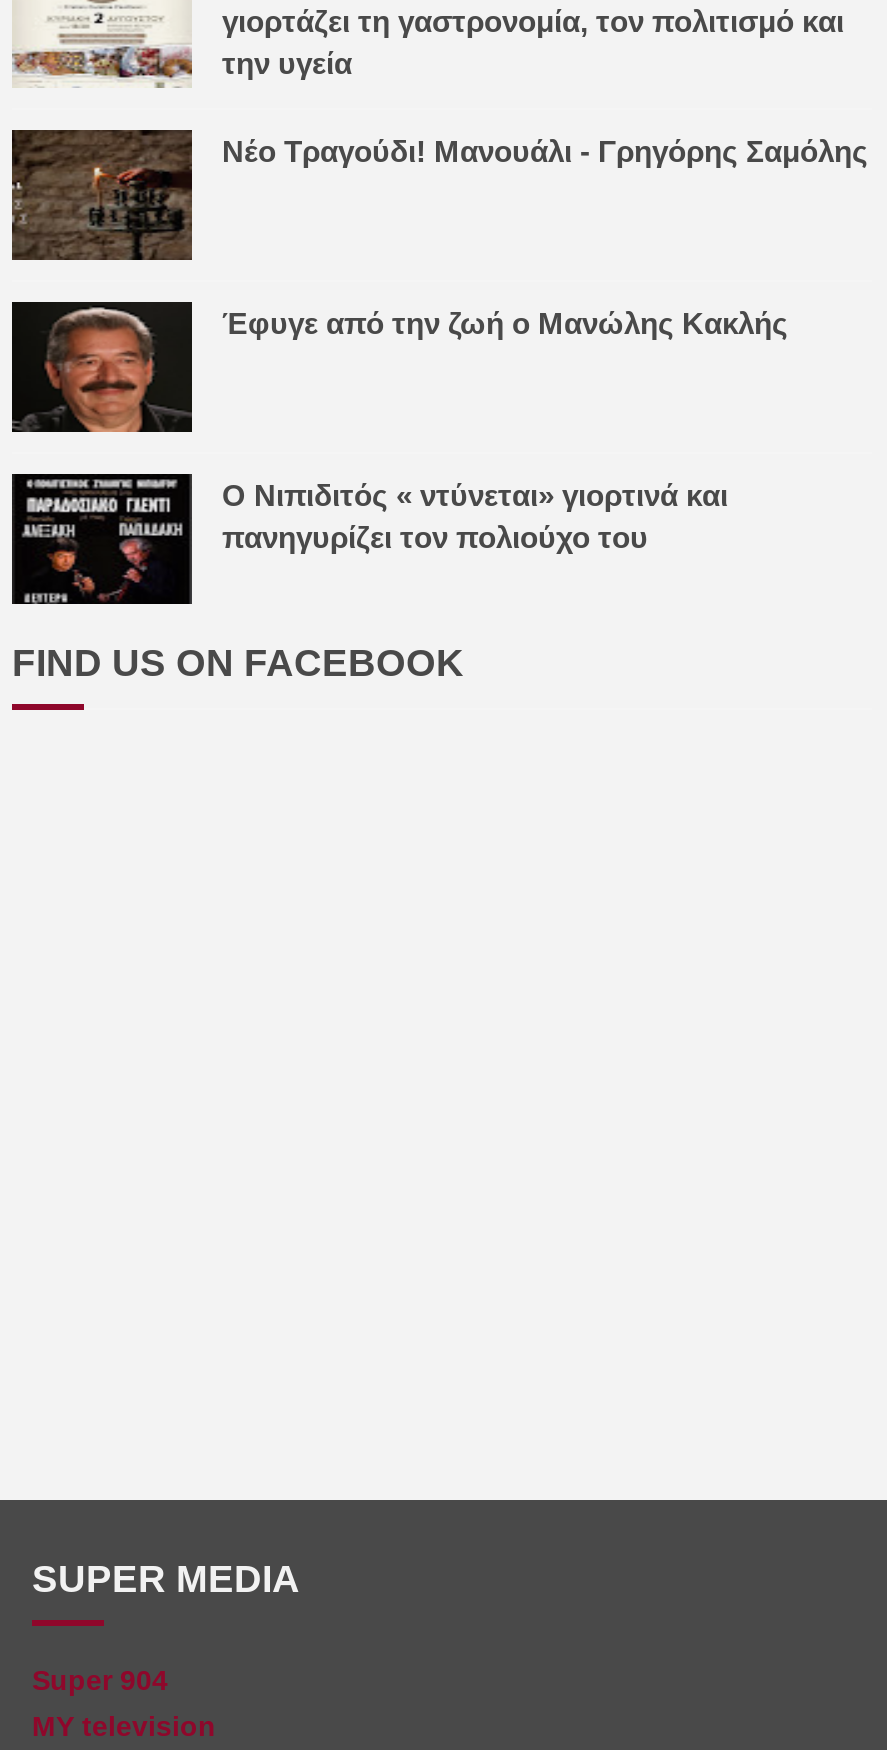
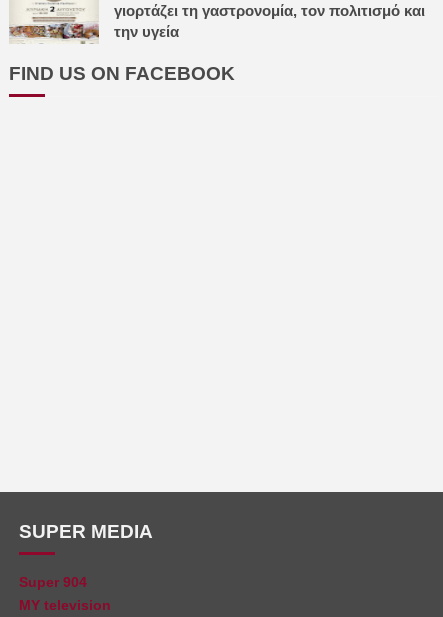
[10,128,868,262] [image] | Νέο Τραγούδι! Μανουάλι - Γρηγόρης Σαμόλης -> none
[10,300,788,434] [image] | Έφυγε από την ζωή ο Μανώλης Κακλής -> none
[10,472,728,606] [image] | Ο Νιπιδιτός « ντύνεται» γιορτινά και | πανηγυρίζει τον πολιούχο του -> none

